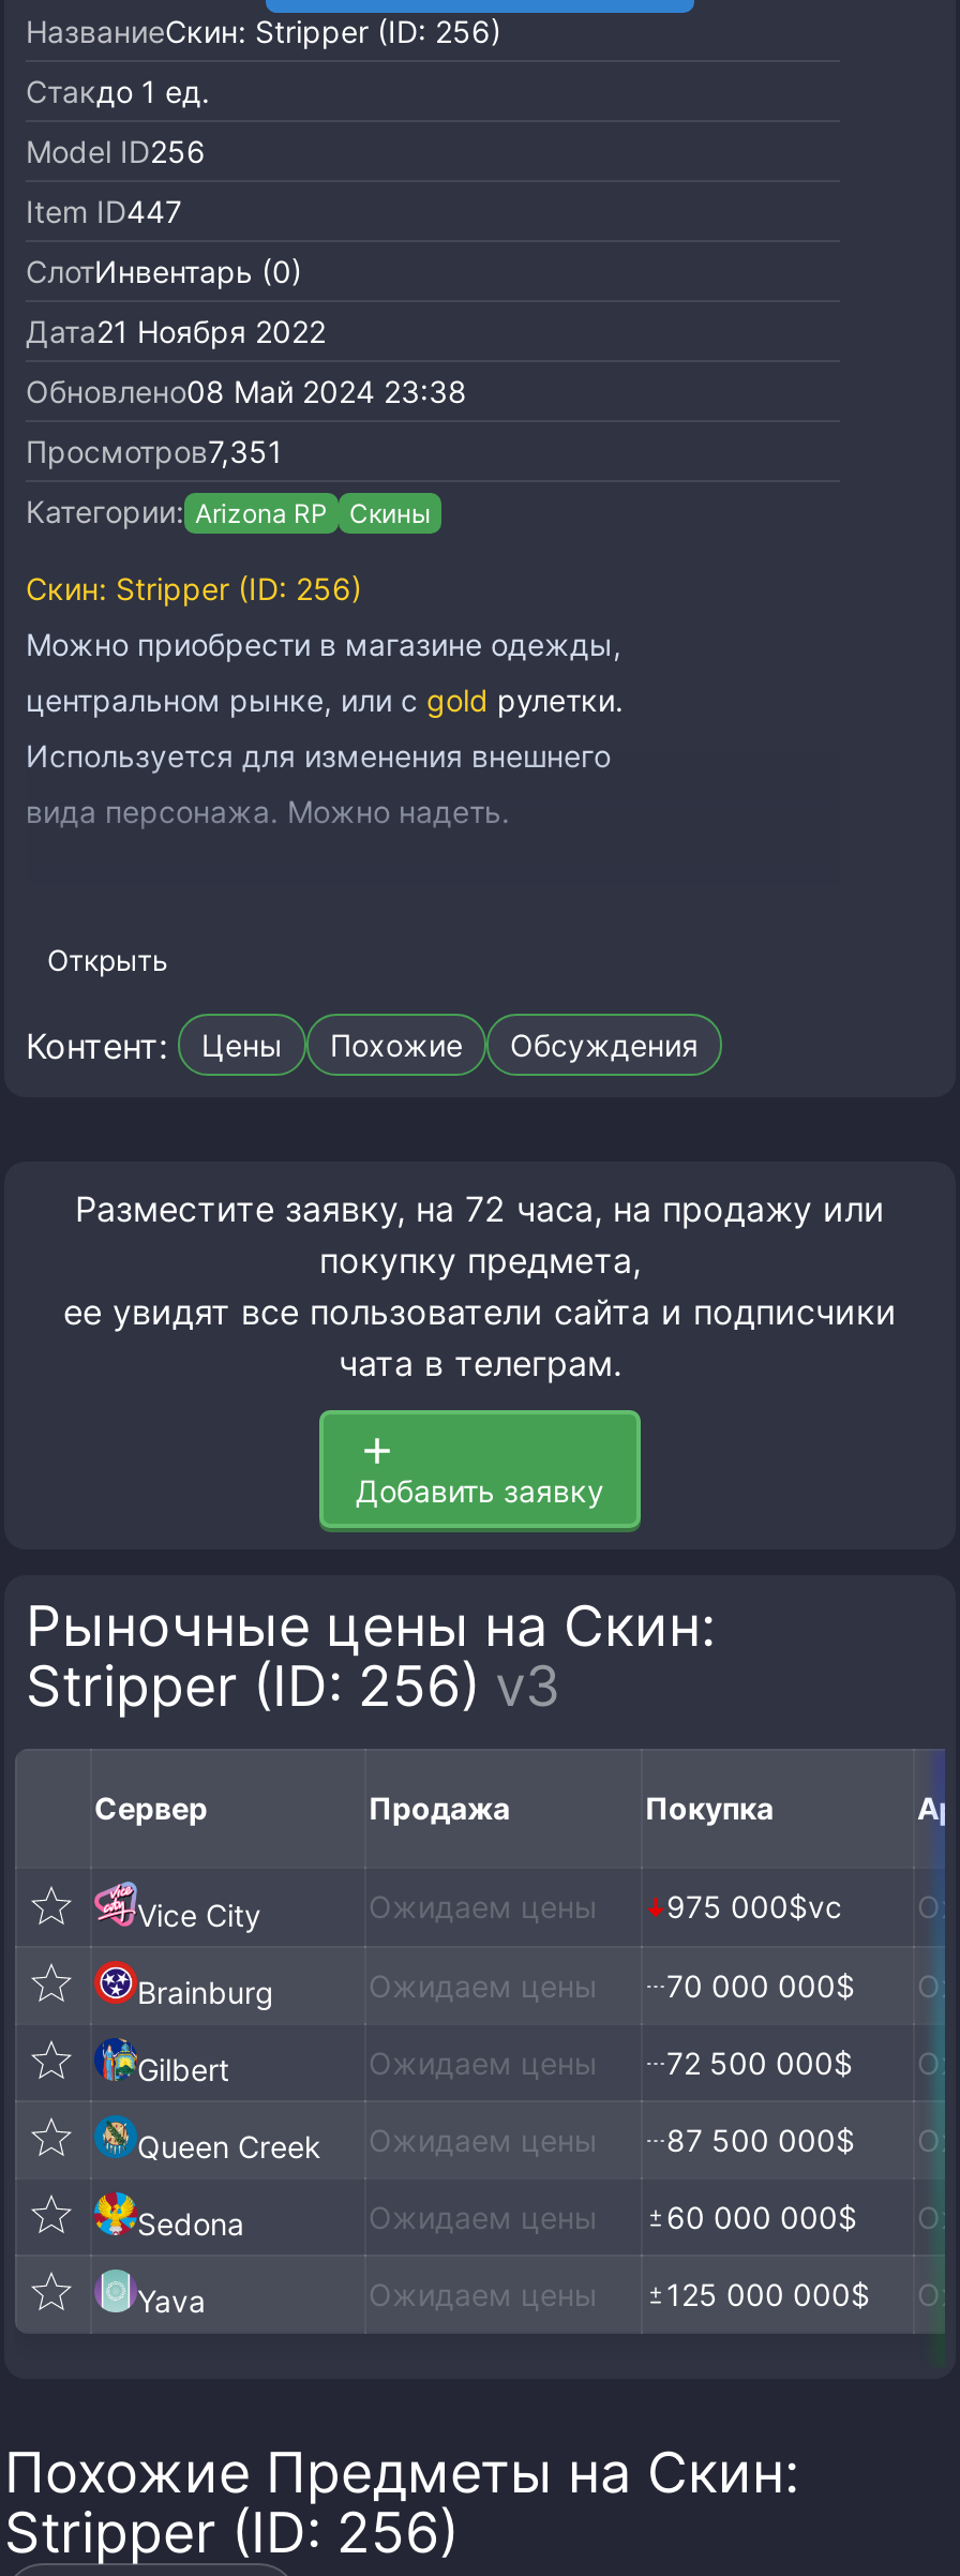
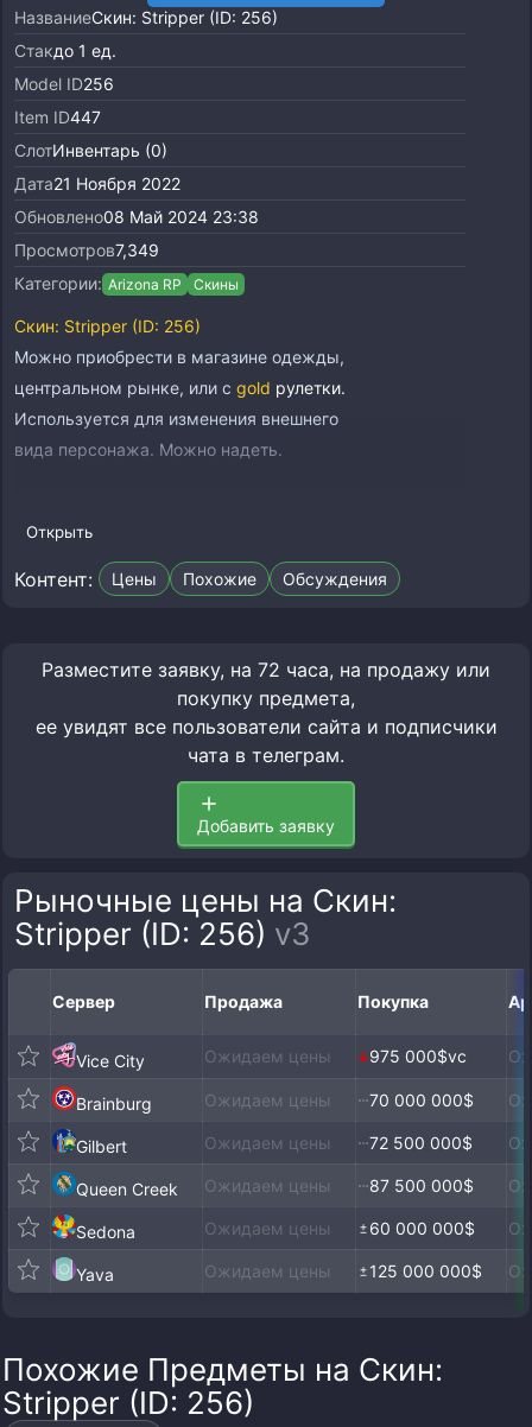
[26,433,283,469] Просмотров7,351 -> [14,240,159,260] Просмотров7,349

